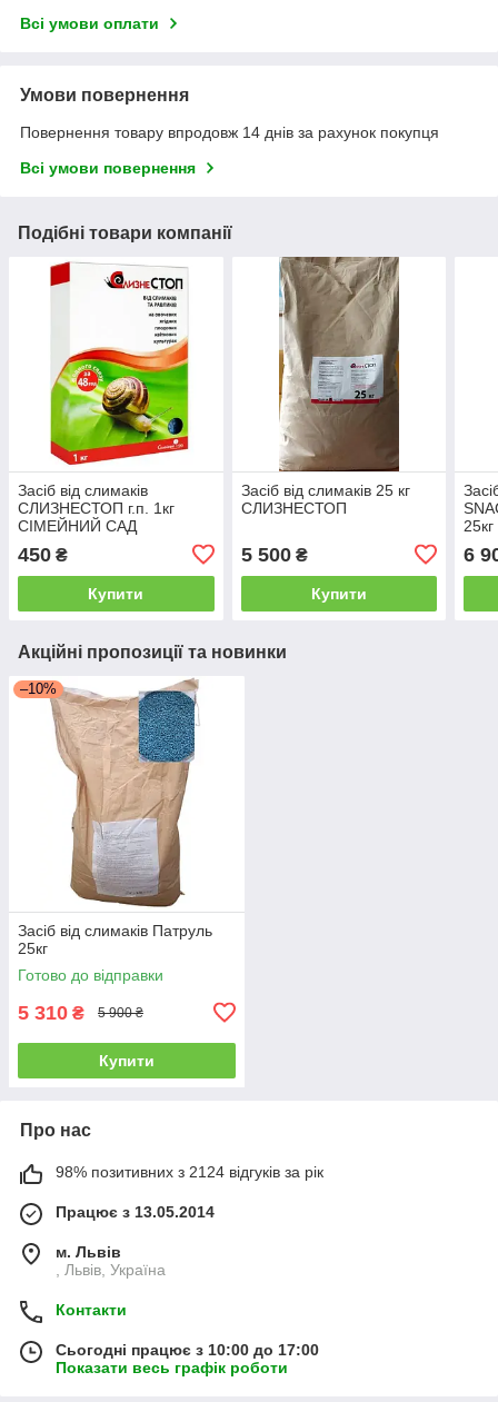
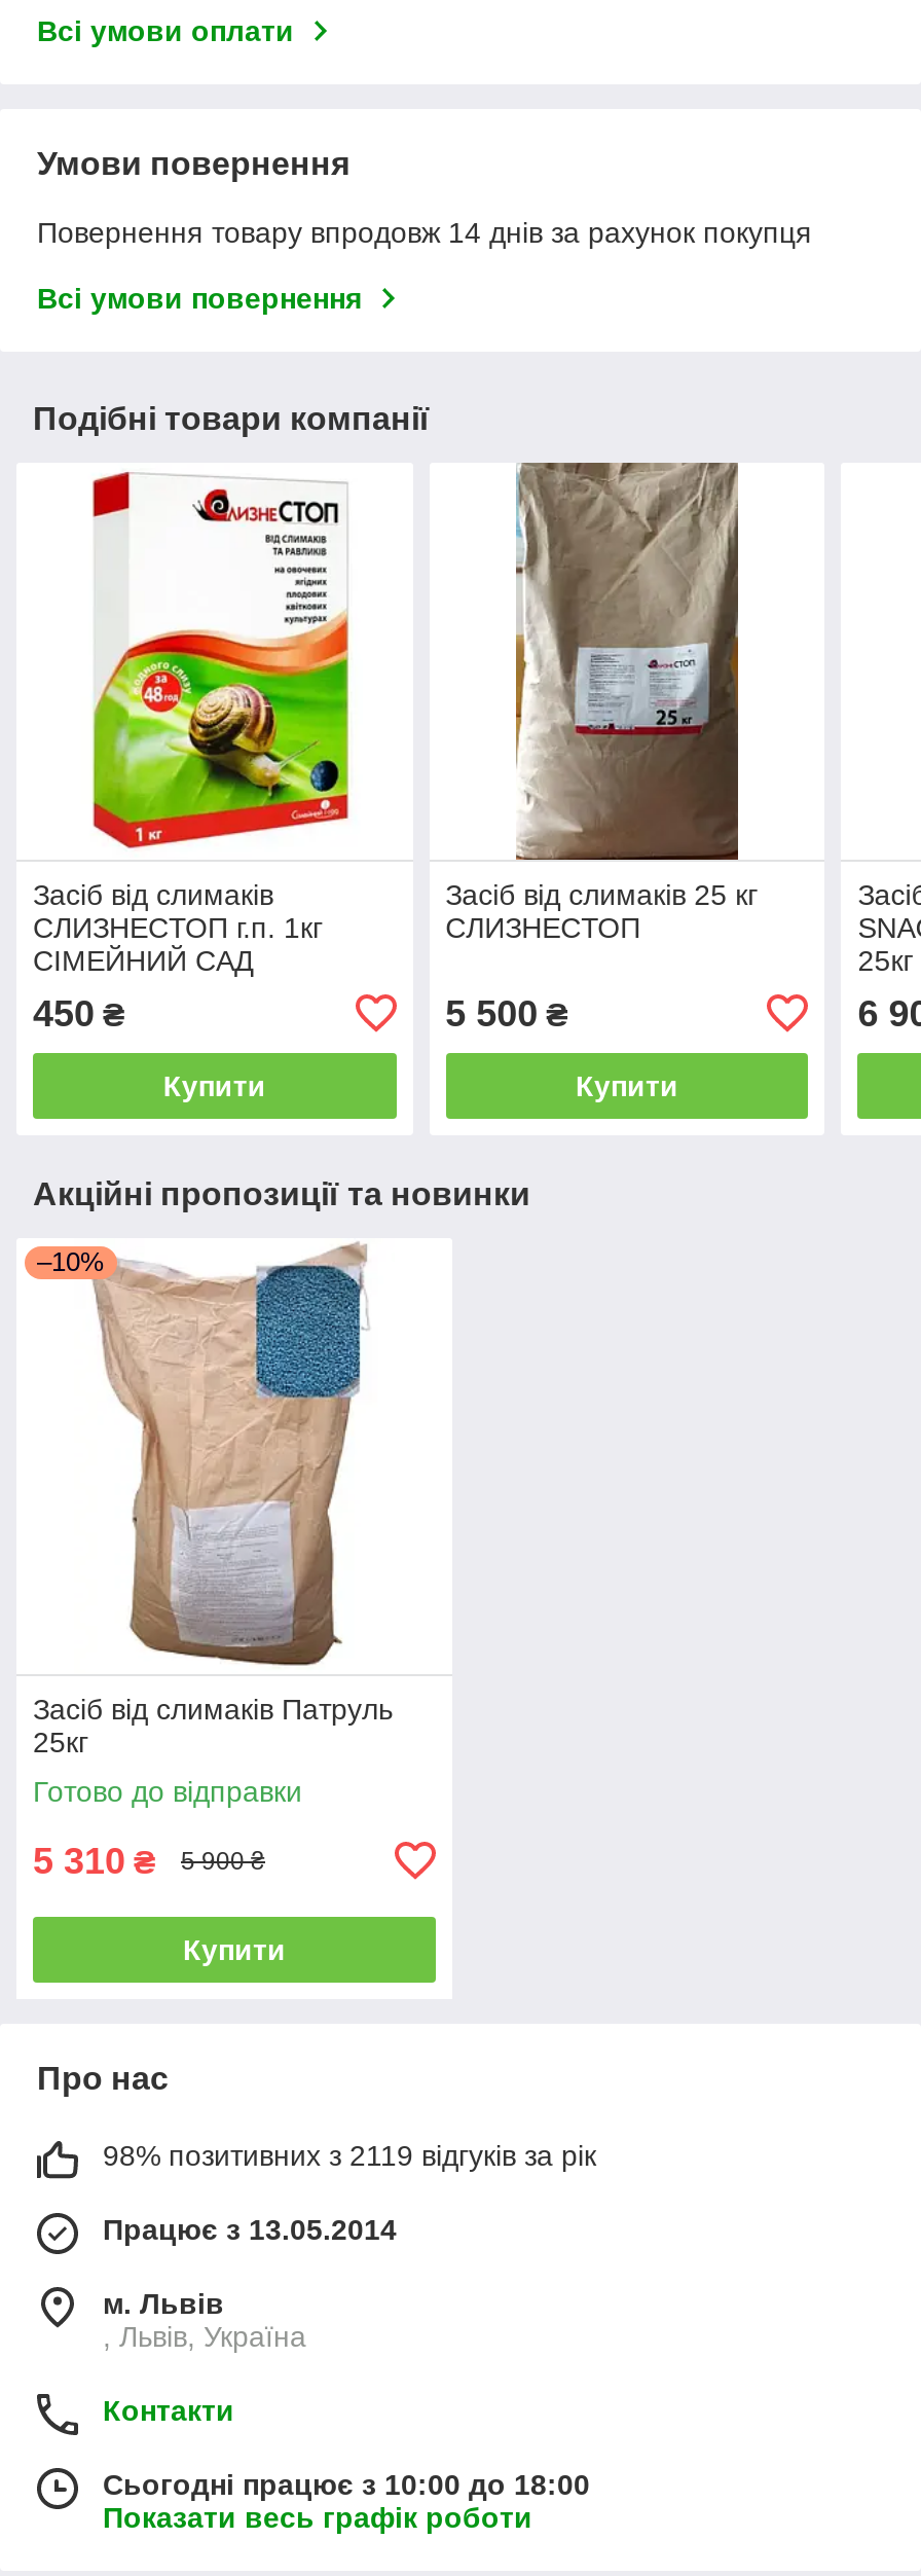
[56,1163,323,1181] 98% позитивних з 2124 відгуків за рік -> [103,2139,596,2171] 98% позитивних з 2119 відгуків за рік
[56,1341,319,1358] Сьогодні працює з 10:00 до 17:00 -> [103,2468,590,2501] Сьогодні працює з 10:00 до 18:00

